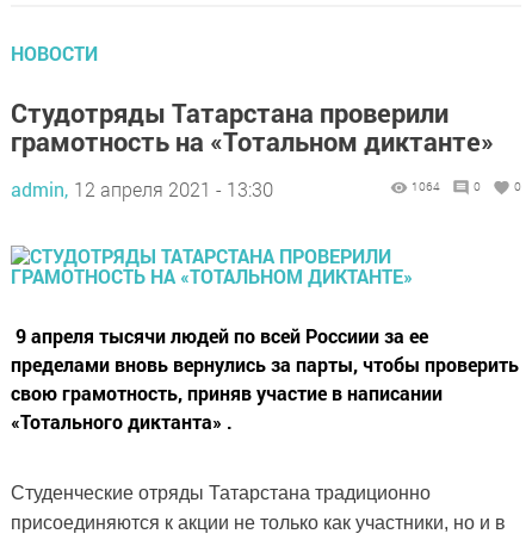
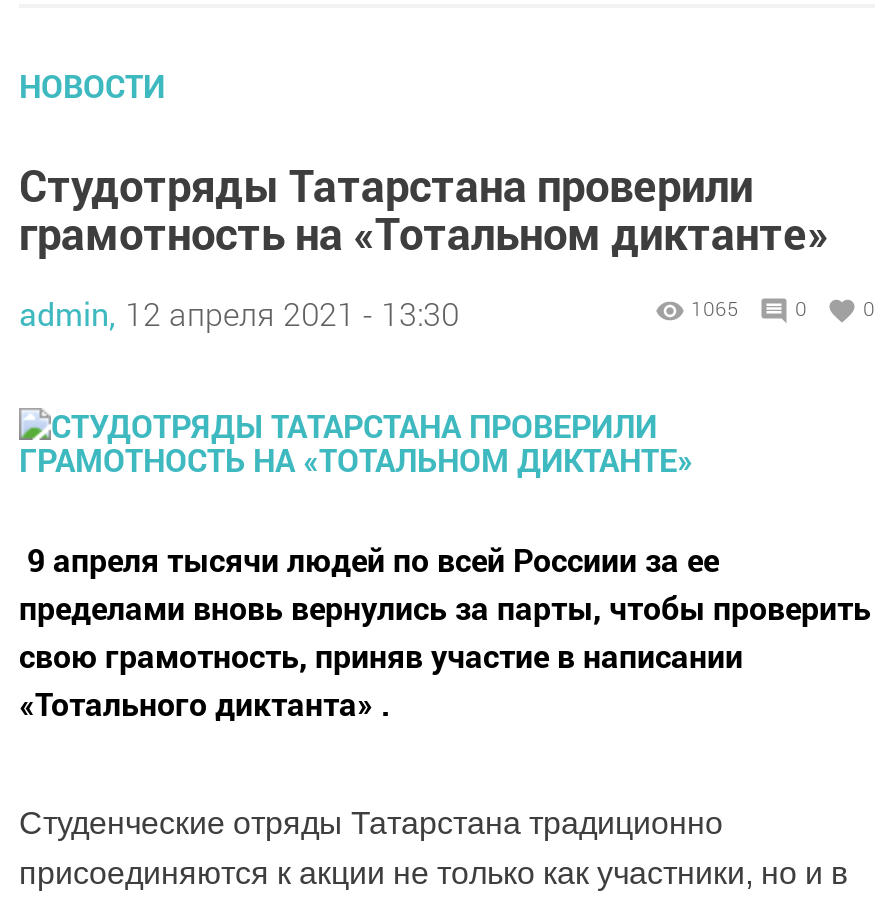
[412,179,440,195] 1064 -> [691,296,739,322] 1065

